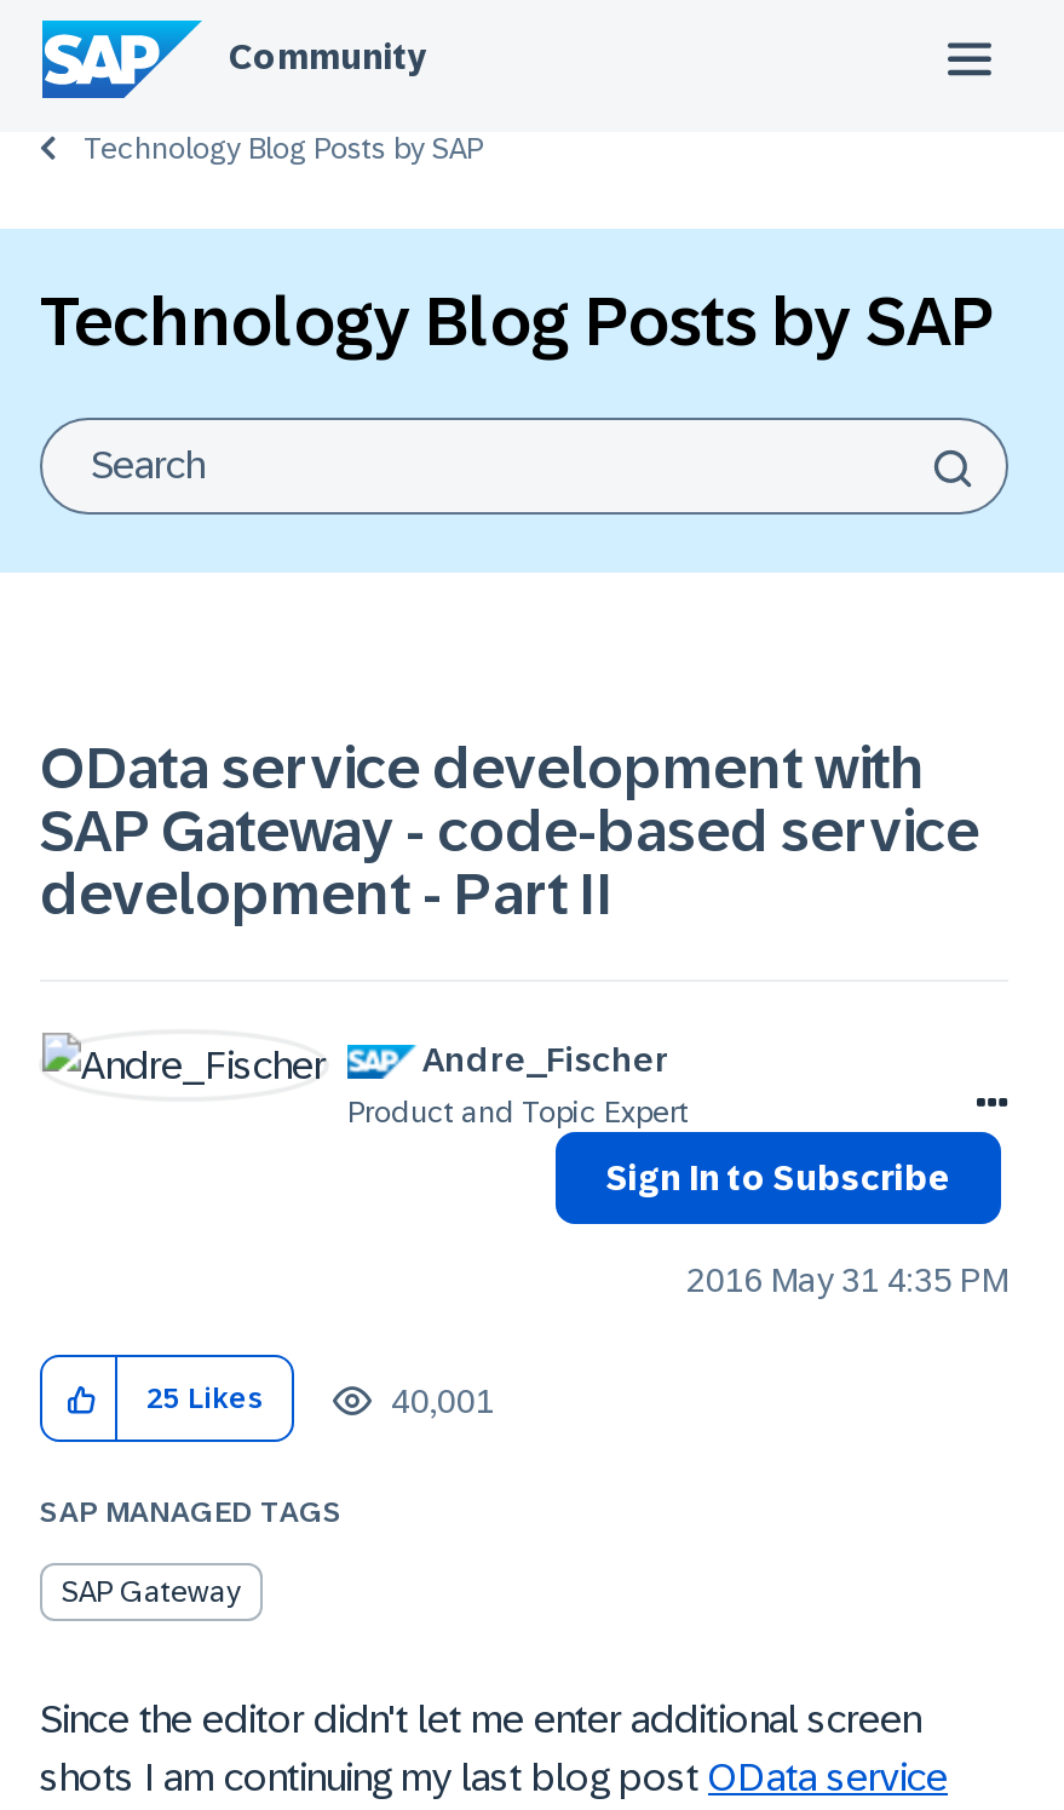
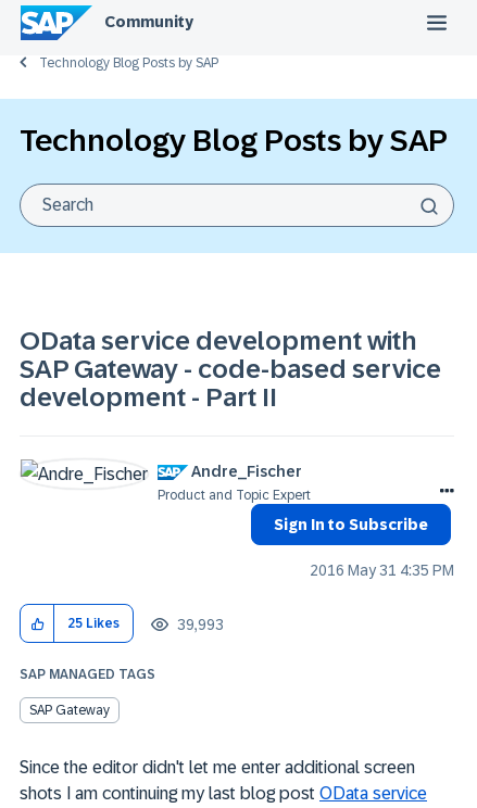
[391,1381,495,1420] 40,001 -> [177,616,224,633] 39,993

